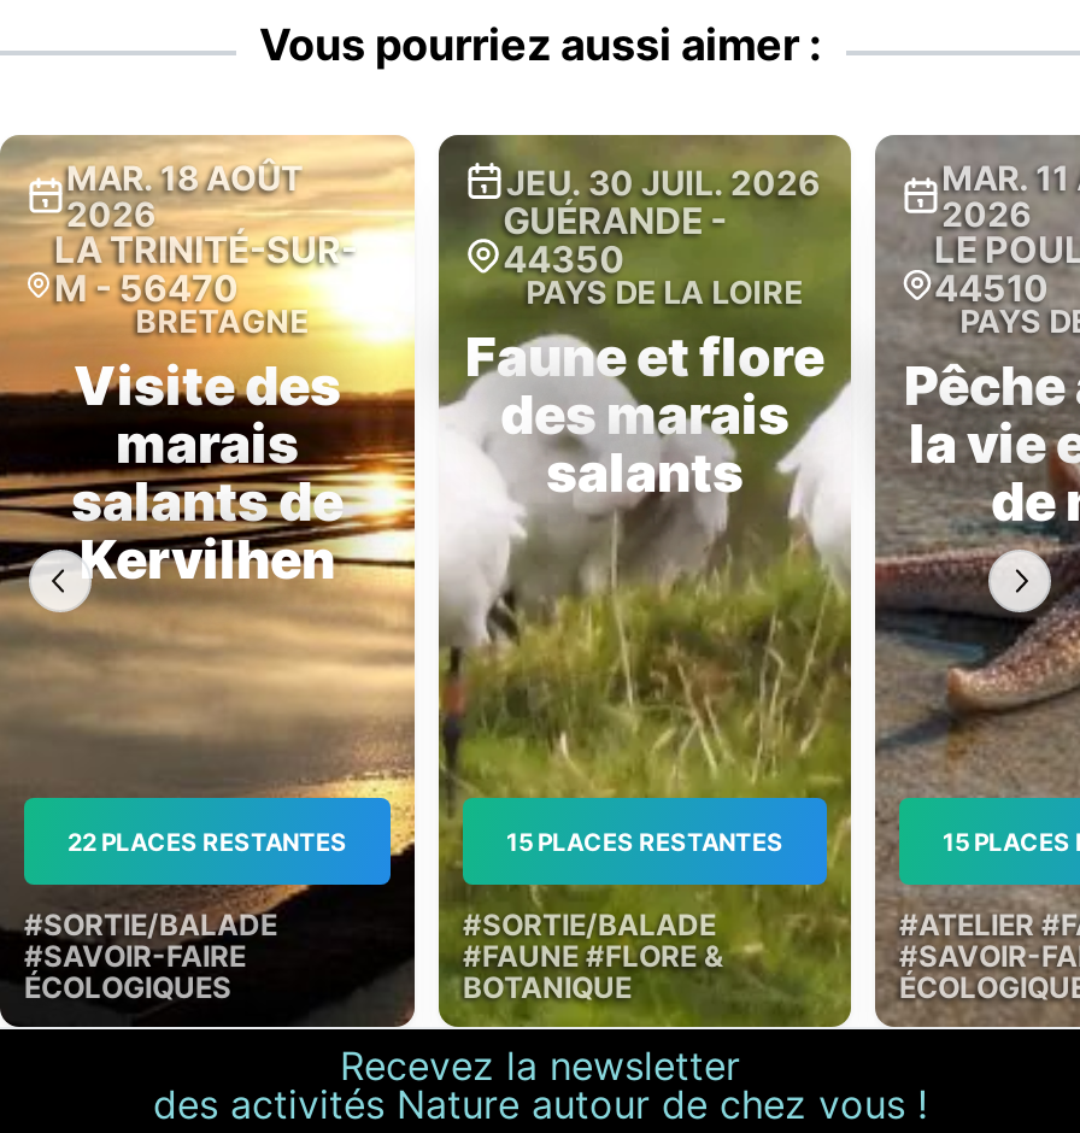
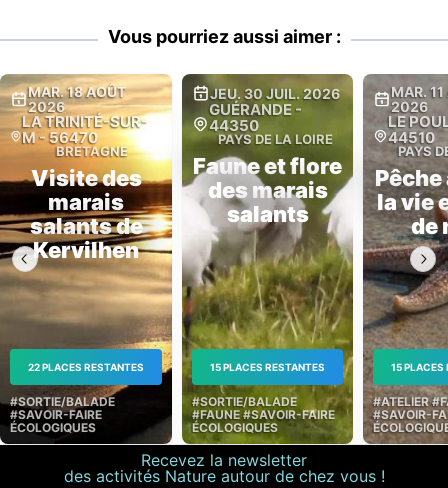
[463,938,723,1005] #FAUNE #FLORE & | BOTANIQUE -> [192,407,335,435] #FAUNE #SAVOIR-FAIRE | ÉCOLOGIQUES

